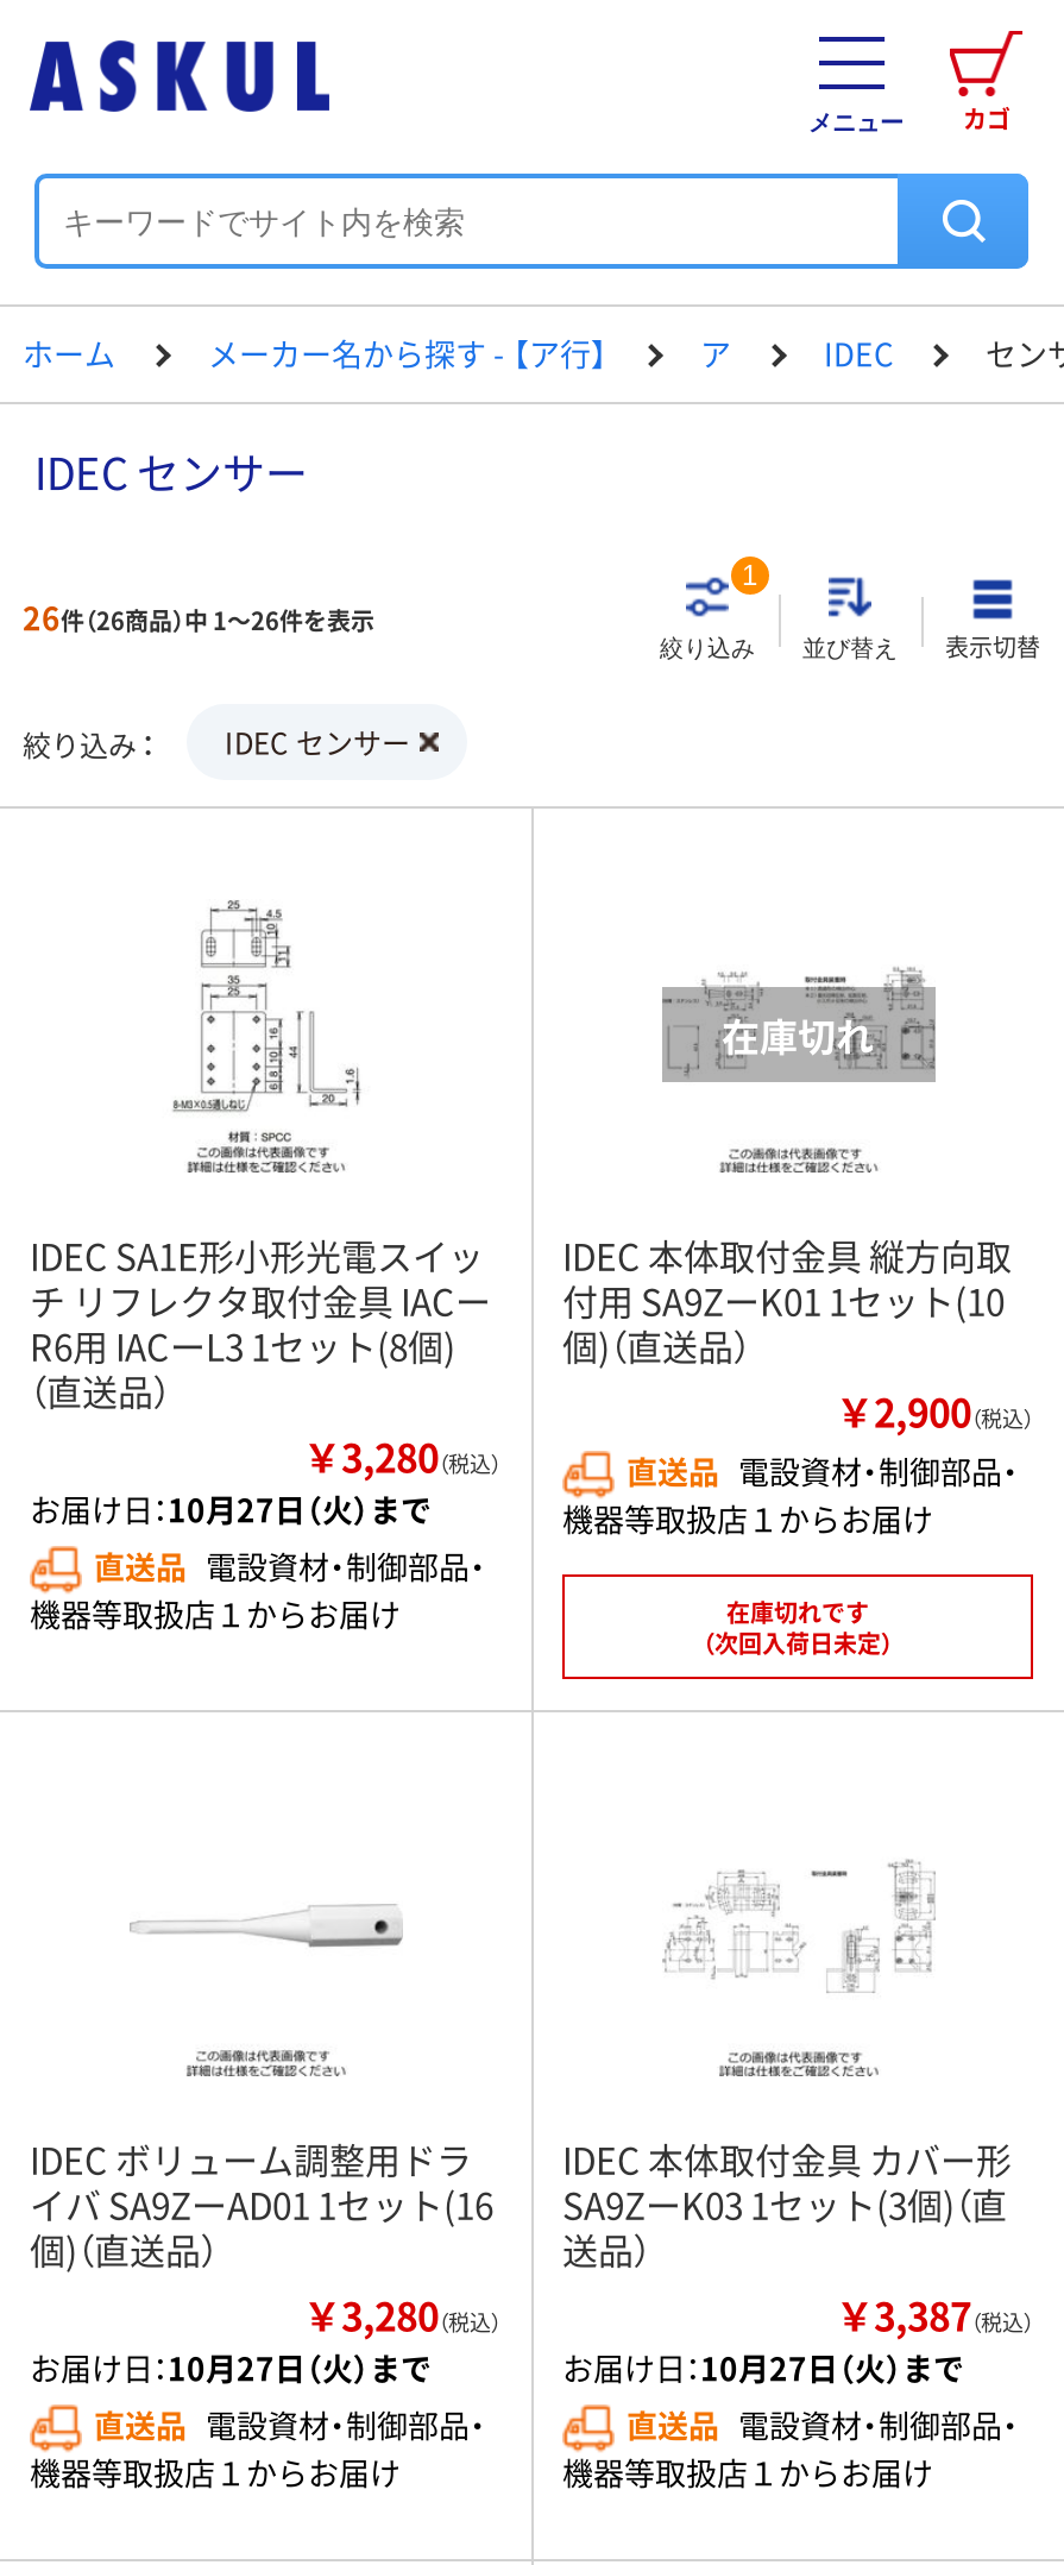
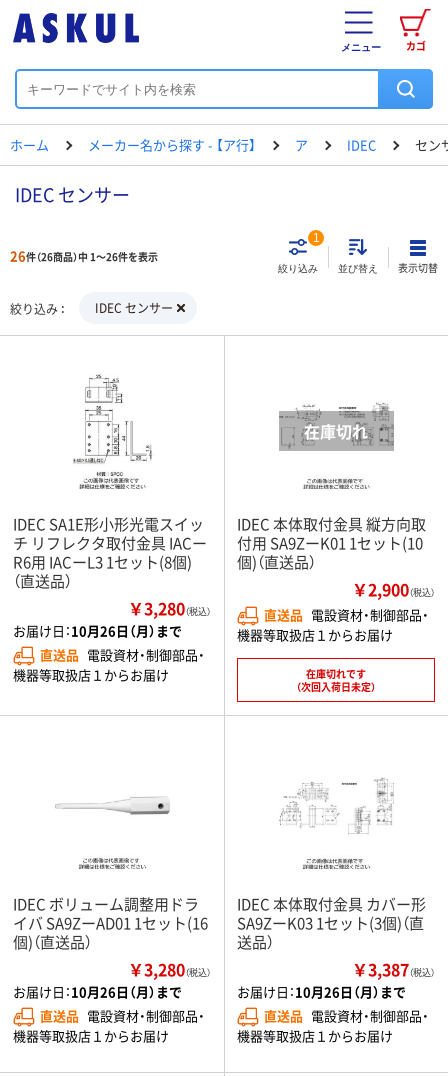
[30,1486,432,1532] お届け日：10月27日（火）まで -> [13,621,182,640] お届け日：10月26日（月）まで
[30,2345,432,2390] お届け日：10月27日（火）まで -> [13,982,182,1001] お届け日：10月26日（月）まで
[562,2345,964,2390] お届け日：10月27日（火）まで -> [237,982,406,1001] お届け日：10月26日（月）まで

